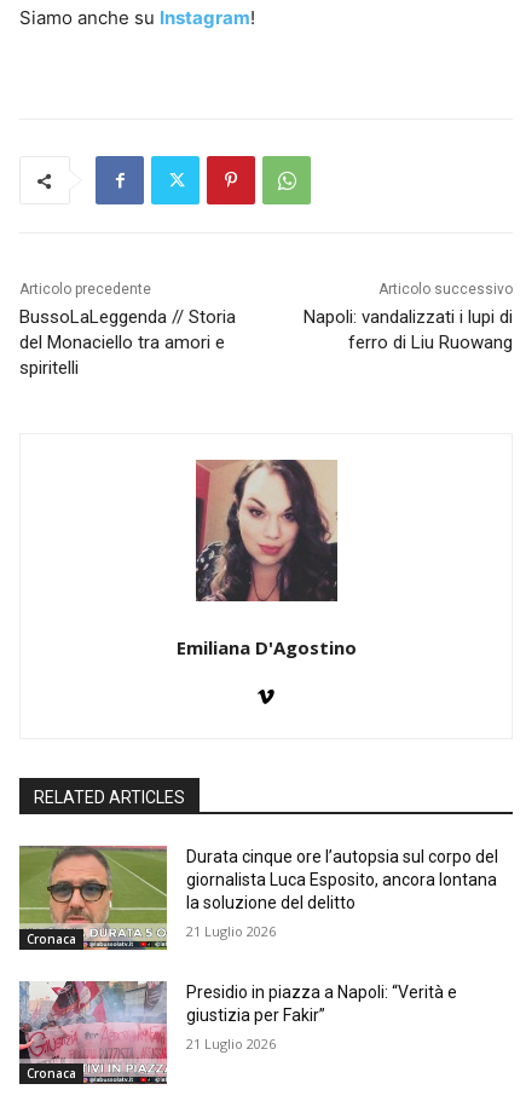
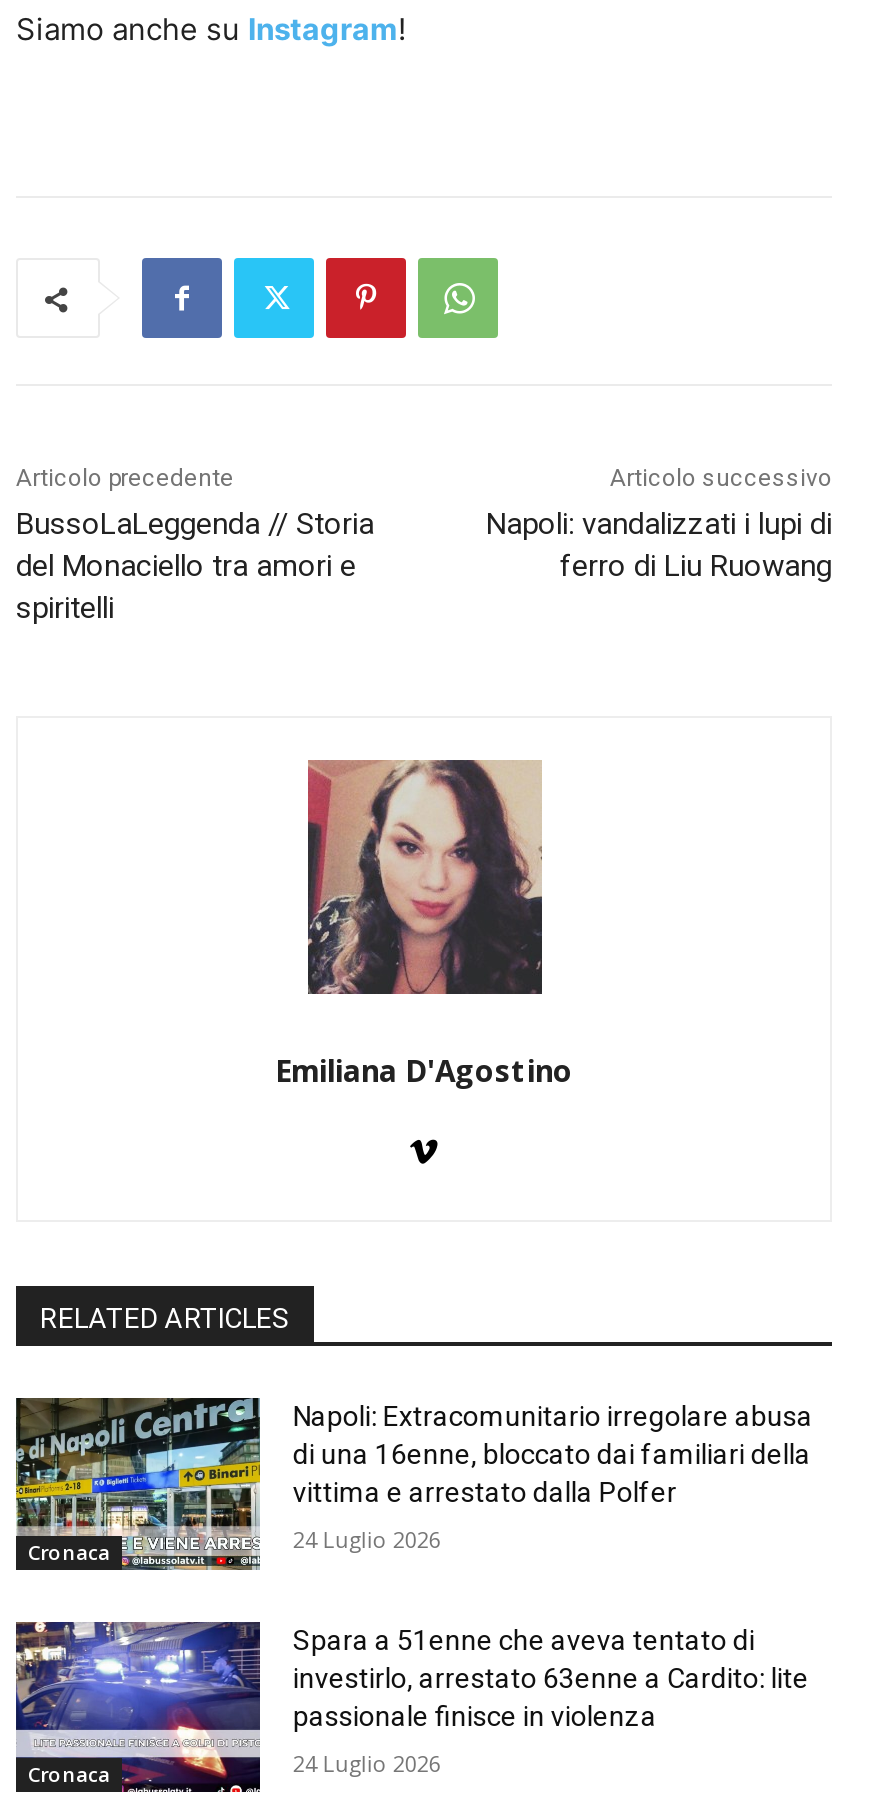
[18,845,499,951] [image] | Durata cinque ore l’autopsia sul corpo del | giornalista Luca Esposito, ancora lontana | la soluzione del delitto -> [14,1396,813,1572] [image] | Napoli: Extracomunitario irregolare abusa | di una 16enne, bloccato dai familiari della | vittima e arrestato dalla Polfer
[187,922,276,940] 21 Luglio 2026 -> [293,1524,441,1554] 24 Luglio 2026
[18,981,458,1085] [image] | Presidio in piazza a Napoli: “Verità e | giustizia per Fakir” -> [14,1620,809,1794] [image] | Spara a 51enne che aveva tentato di | investirlo, arrestato 63enne a Cardito: lite | passionale finisce in violenza
[187,1034,276,1052] 21 Luglio 2026 -> [293,1747,441,1777] 24 Luglio 2026

